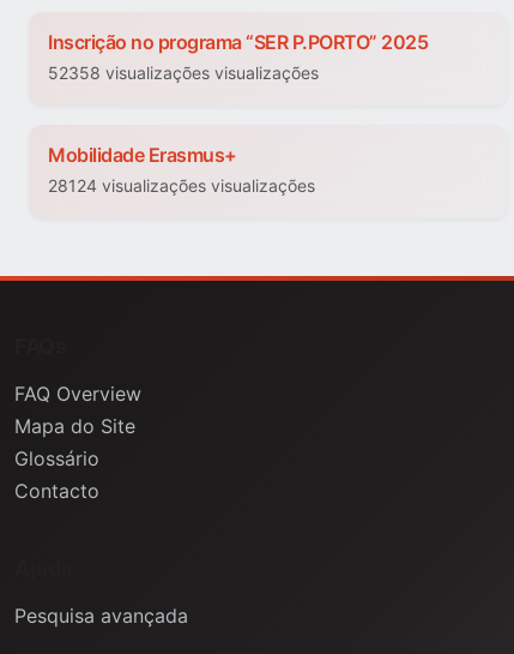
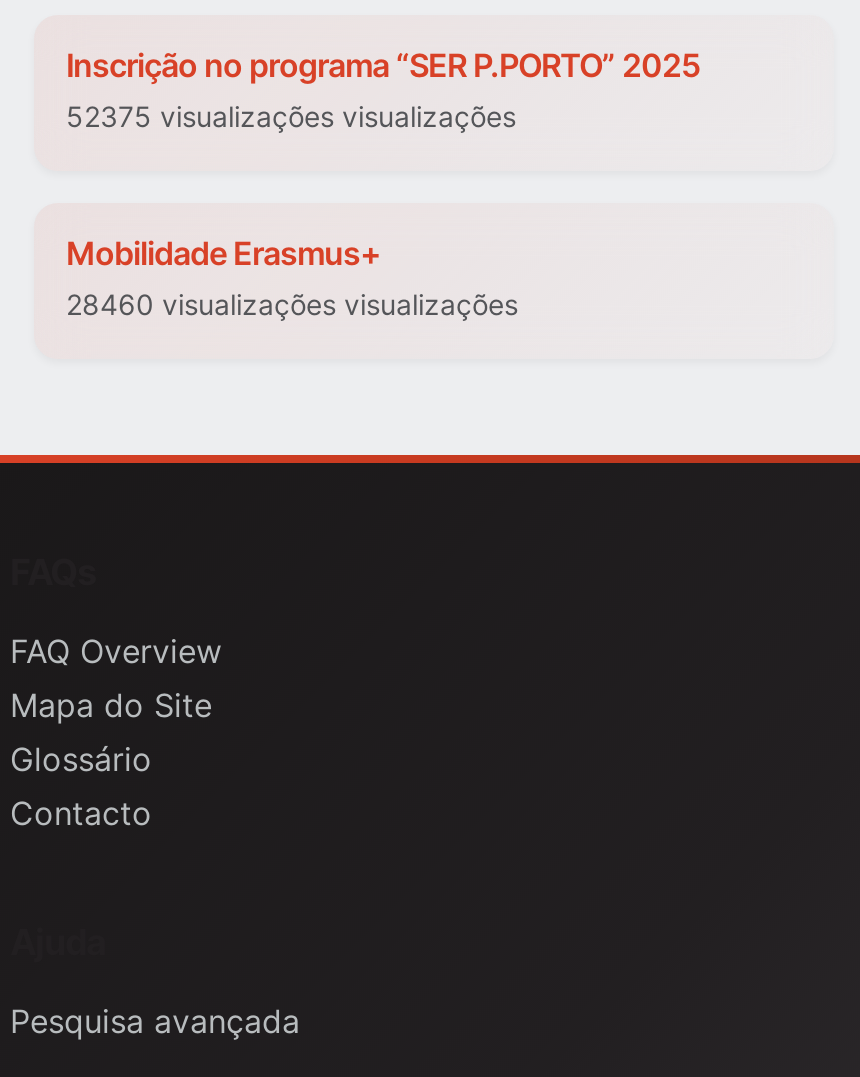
[48,63,319,83] 52358 visualizações visualizações -> [66,100,516,134] 52375 visualizações visualizações
[48,176,315,196] 28124 visualizações visualizações -> [66,288,518,322] 28460 visualizações visualizações

